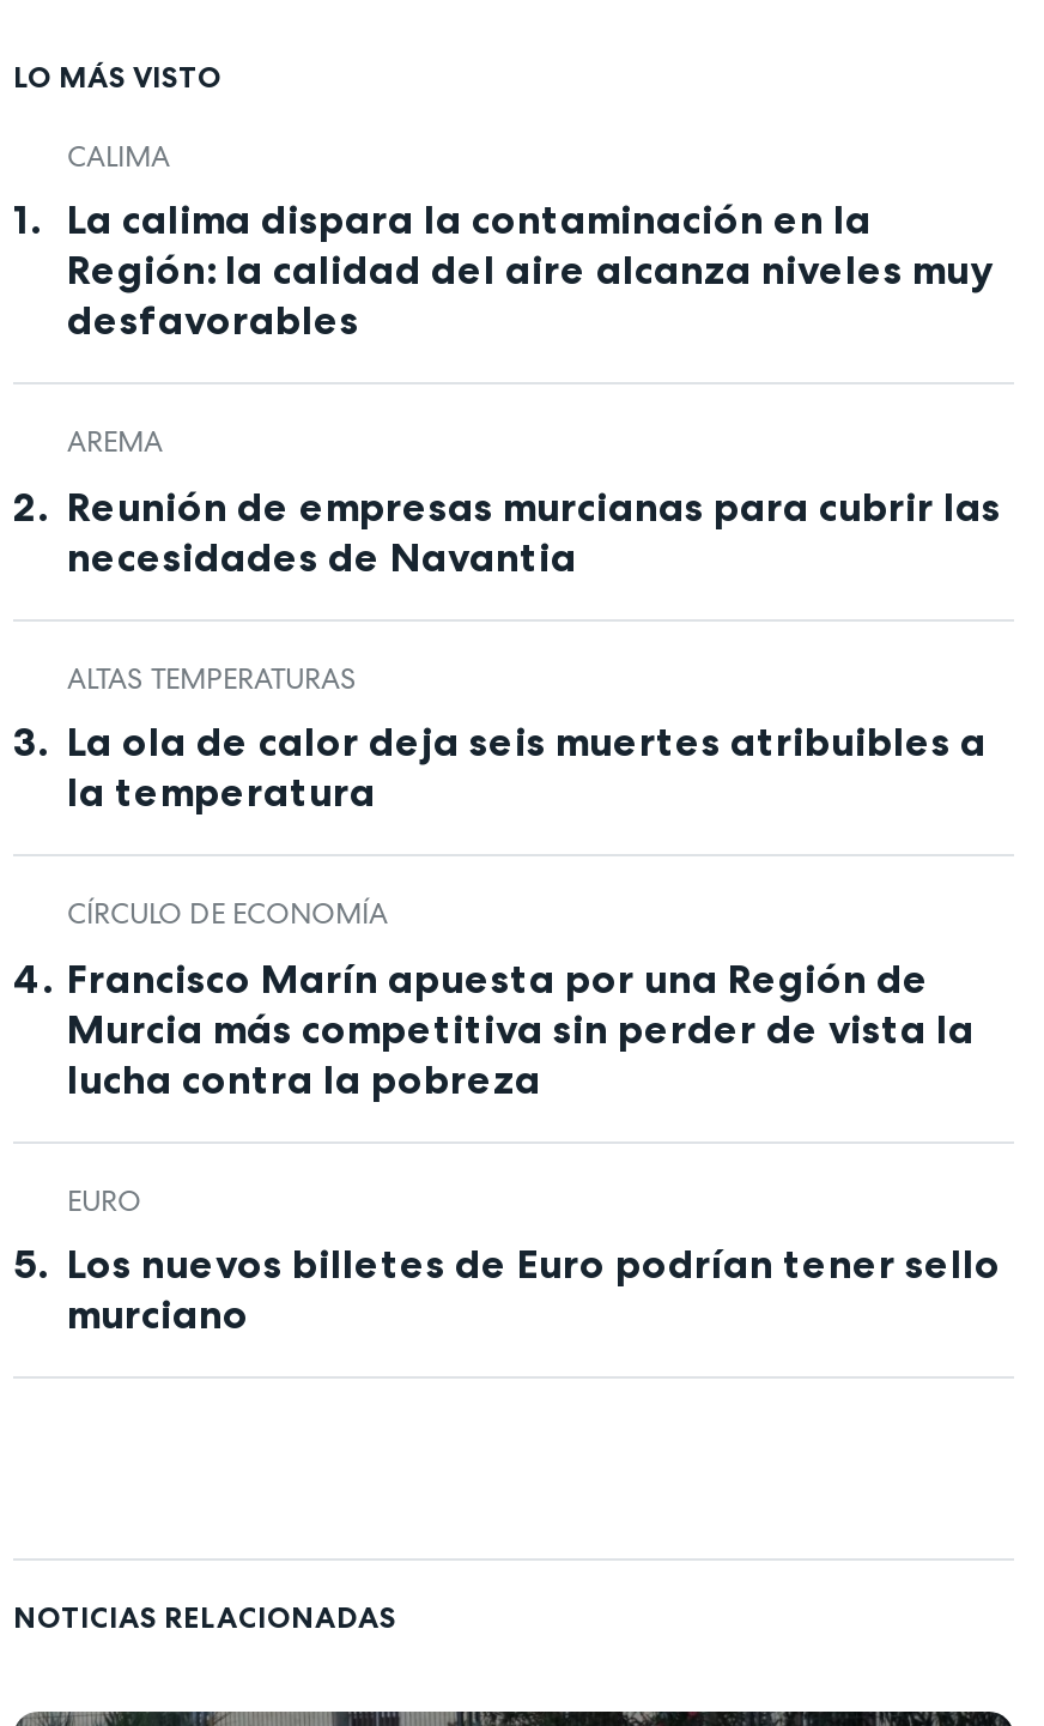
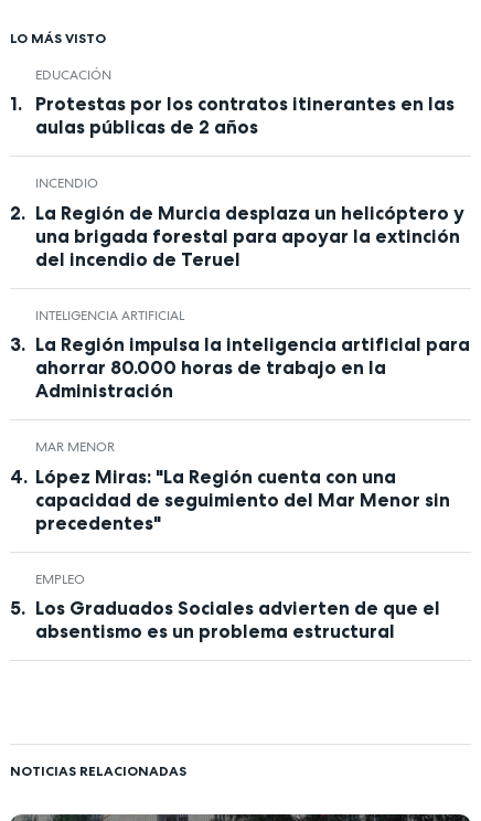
[67,137,994,344] CALIMA | La calima dispara la contaminación en la | Región: la calidad del aire alcanza niveles muy | desfavorables -> [35,66,454,138] EDUCACIÓN | Protestas por los contratos itinerantes en las | aulas públicas de 2 años
[67,424,1001,580] AREMA | Reunión de empresas murcianas para cubrir las | necesidades de Navantia -> [35,175,464,270] INCENDIO | La Región de Murcia desplaza un helicóptero y | una brigada forestal para apoyar la extinción | del incendio de Teruel
[67,659,987,816] ALTAS TEMPERATURAS | La ola de calor deja seis muertes atribuibles a | la temperatura -> [35,307,469,402] INTELIGENCIA ARTIFICIAL | La Región impulsa la inteligencia artificial para | ahorrar 80.000 horas de trabajo en la | Administración
[67,895,975,1103] CÍRCULO DE ECONOMÍA | Francisco Marín apuesta por una Región de | Murcia más competitiva sin perder de vista la | lucha contra la pobreza -> [35,438,450,534] MAR MENOR | López Miras: "La Región cuenta con una | capacidad de seguimiento del Mar Menor sin | precedentes"
[67,1182,1001,1339] EURO | Los nuevos billetes de Euro podrían tener sello | murciano -> [35,570,440,643] EMPLEO | Los Graduados Sociales advierten de que el | absentismo es un problema estructural

